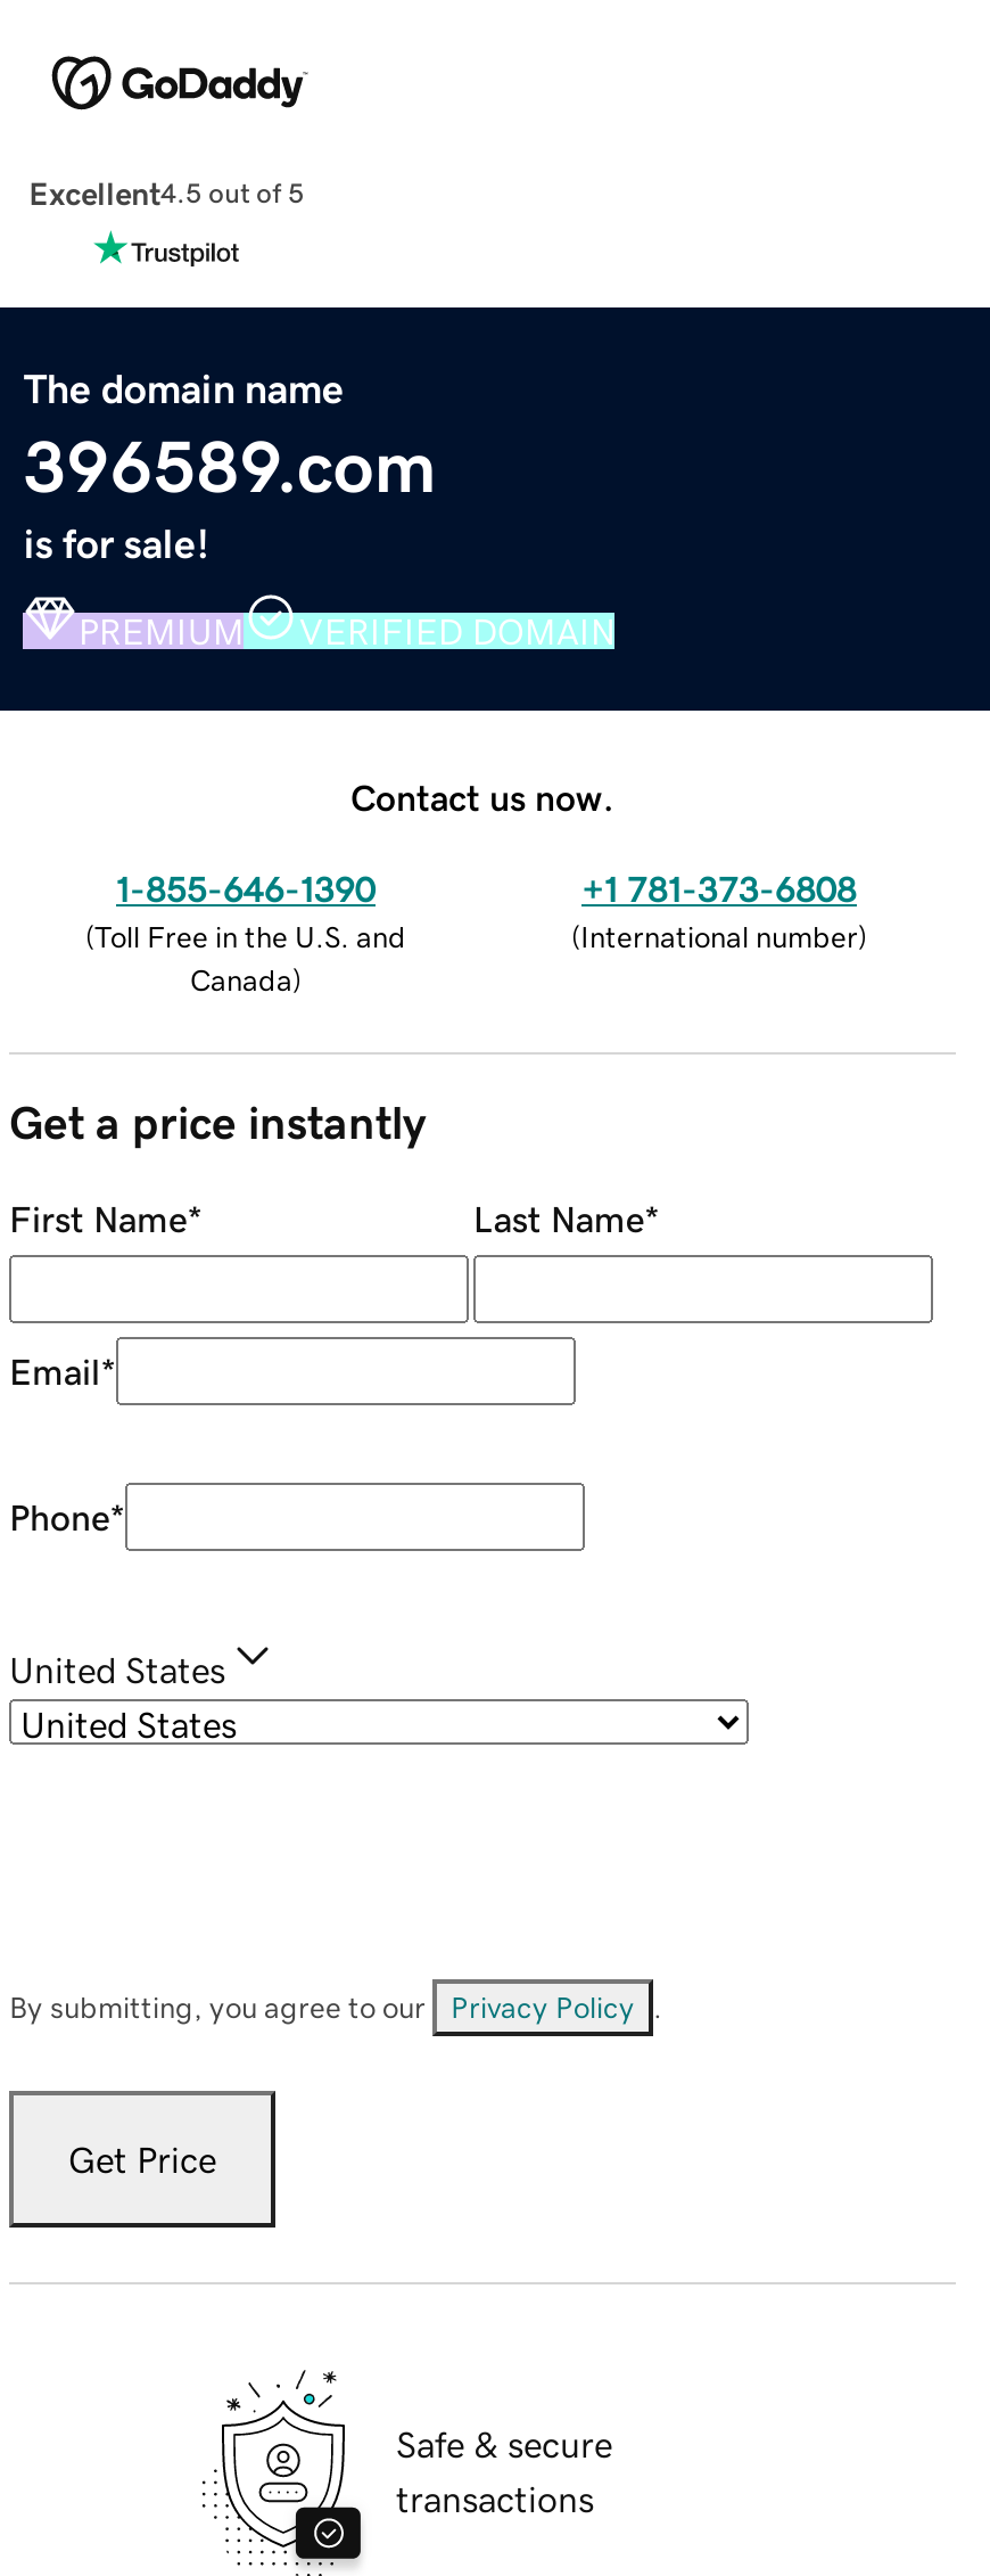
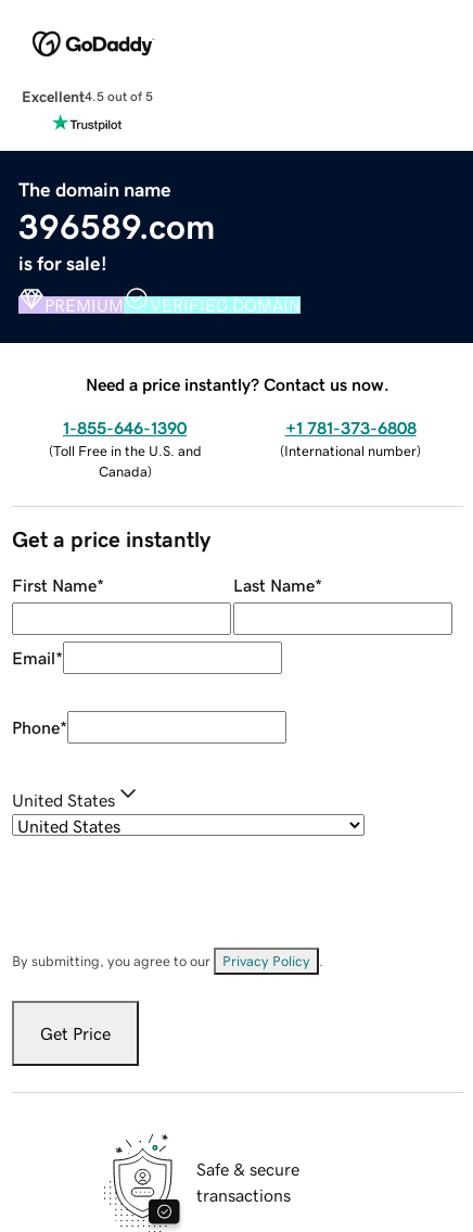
[350,778,614,814] Contact us now. -> [86,375,389,393] Need a price instantly? Contact us now.

